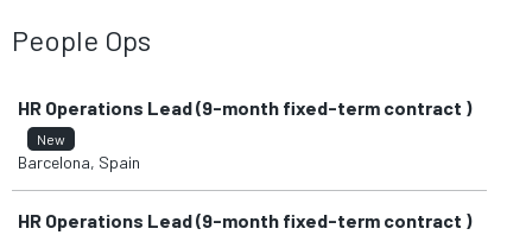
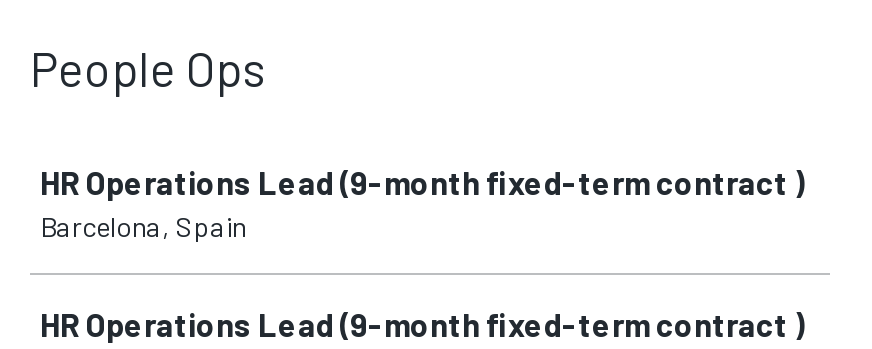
[37,131,65,147] New -> none

